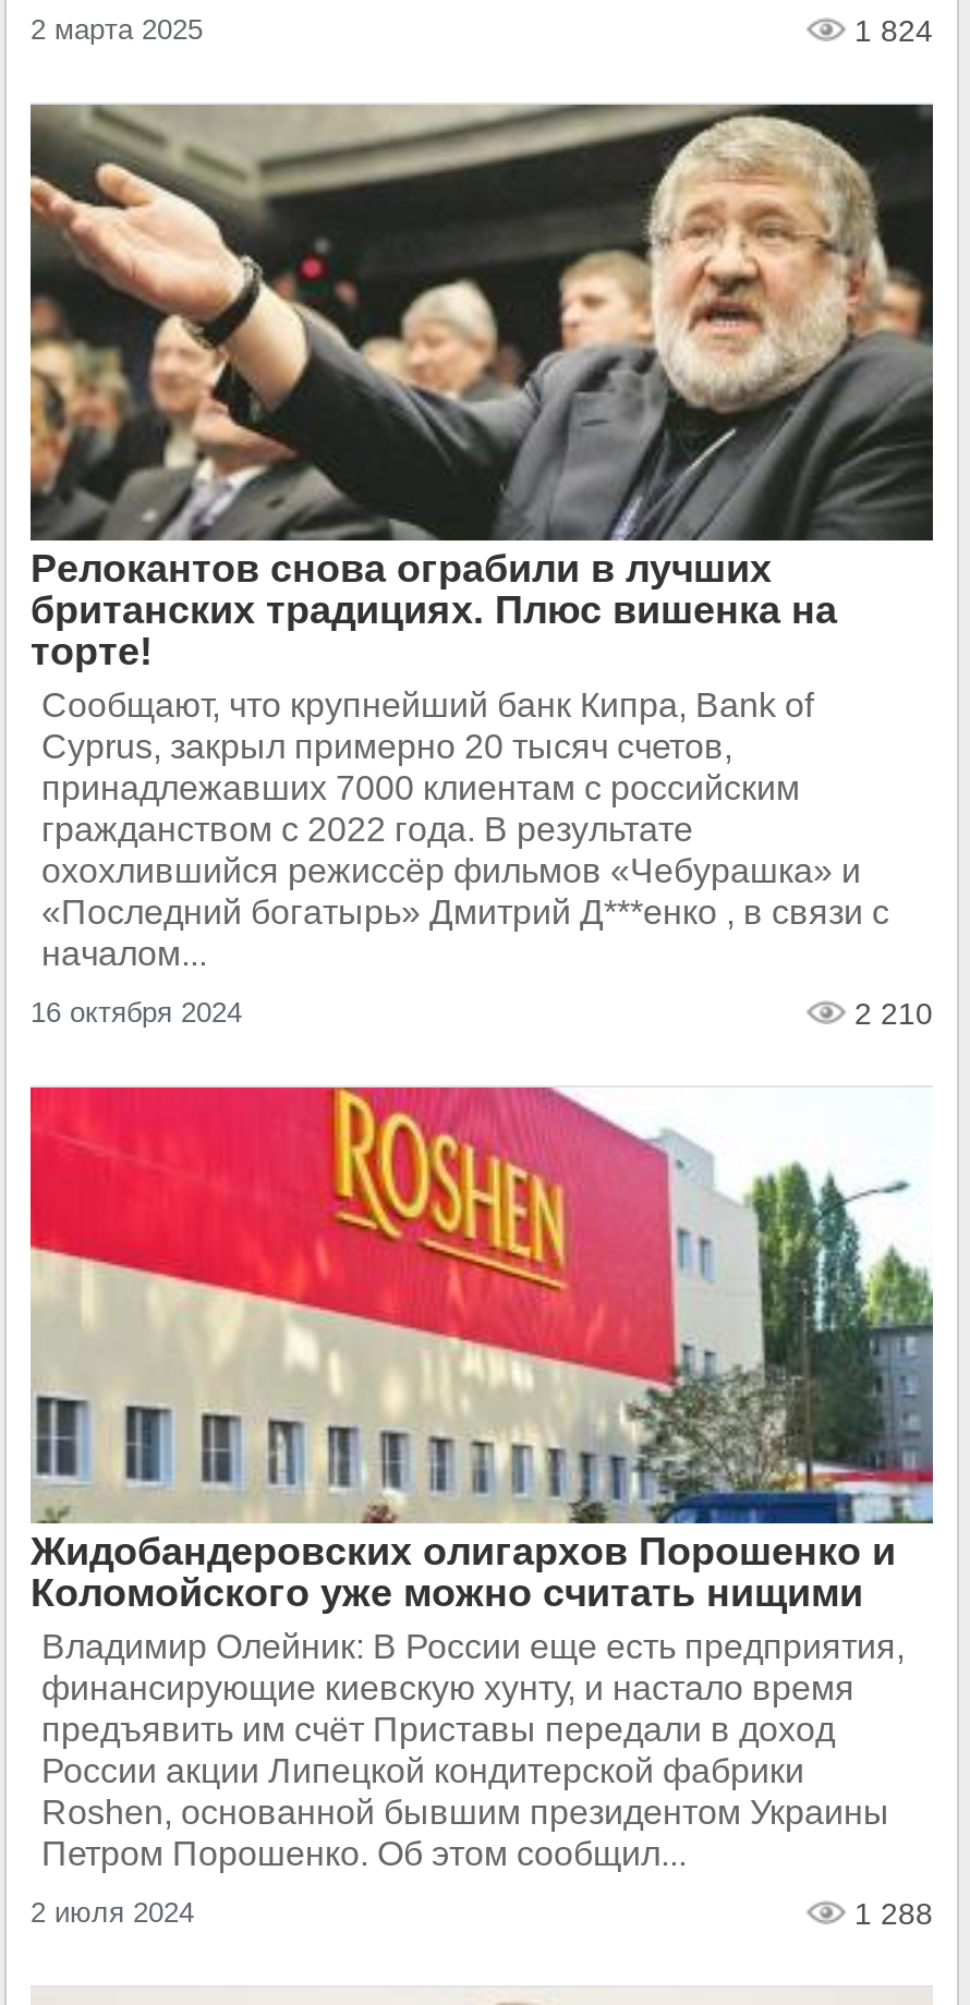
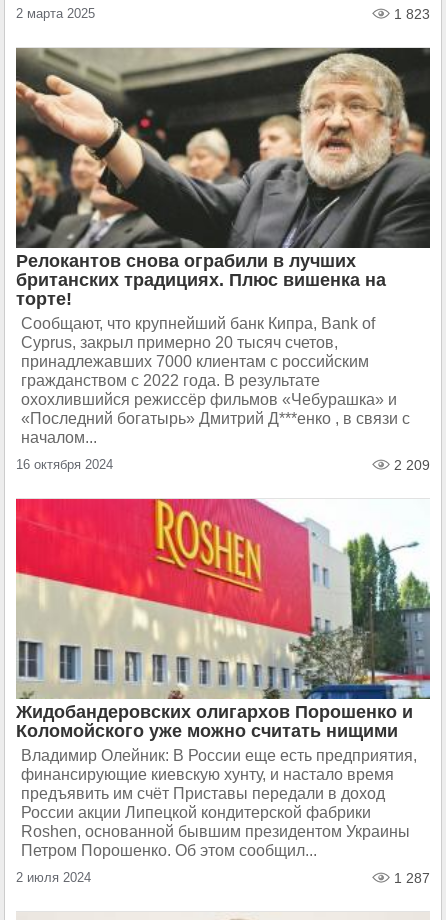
[846,13,933,48] 1 824 -> [390,6,430,22] 1 823
[846,996,933,1031] 2 210 -> [390,457,430,473] 2 209
[846,1896,933,1931] 1 288 -> [390,870,430,886] 1 287

